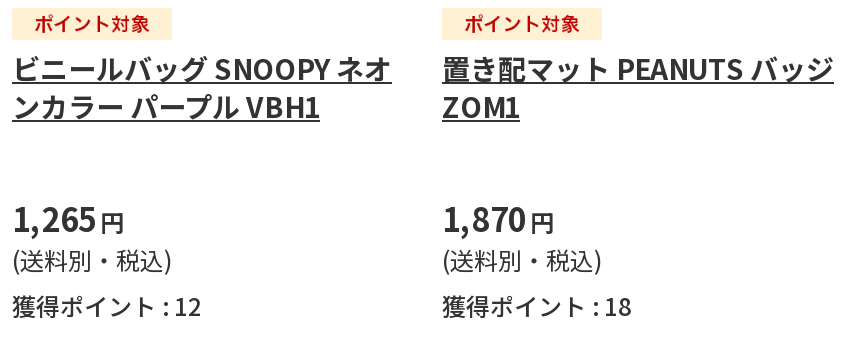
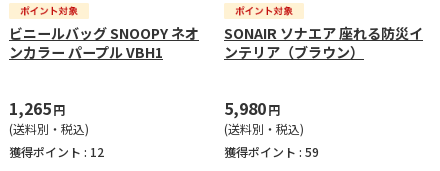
[442,48,834,126] 置き配マット PEANUTS バッジ | ZOM1 -> [224,23,423,62] SONAIR ソナエア 座れる防災イ | ンテリア（ブラウン）
[442,194,554,242] 1,870 円 -> [224,96,280,120] 5,980 円
[442,288,632,322] 獲得ポイント : 18 -> [224,143,319,160] 獲得ポイント : 59

